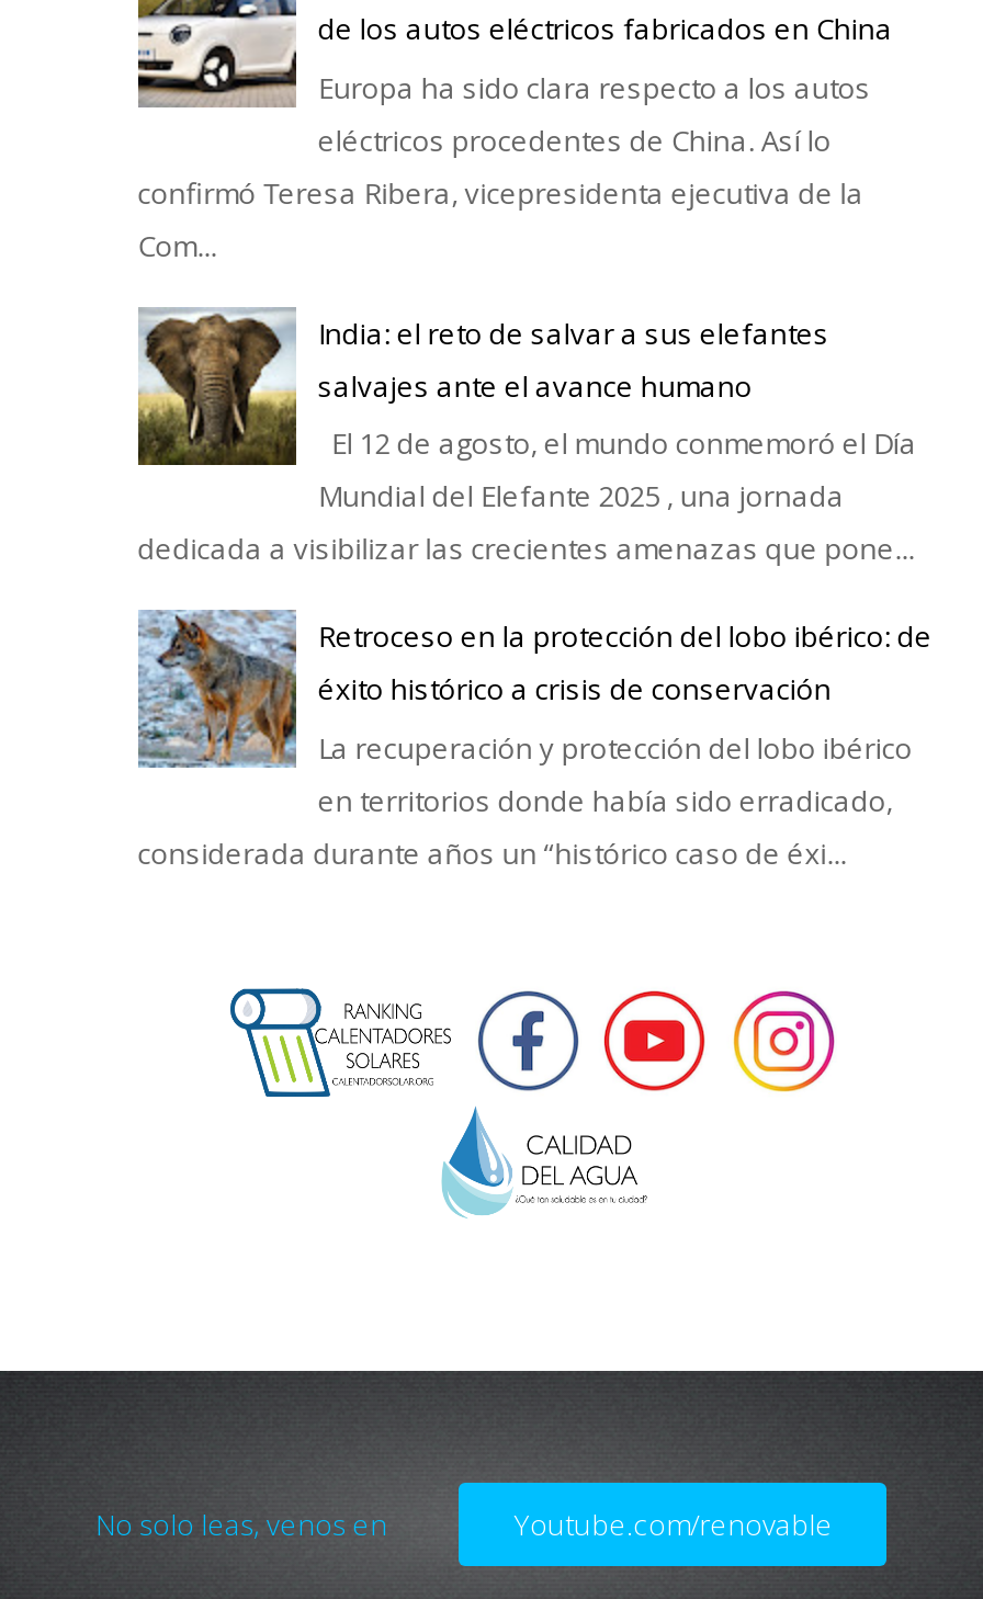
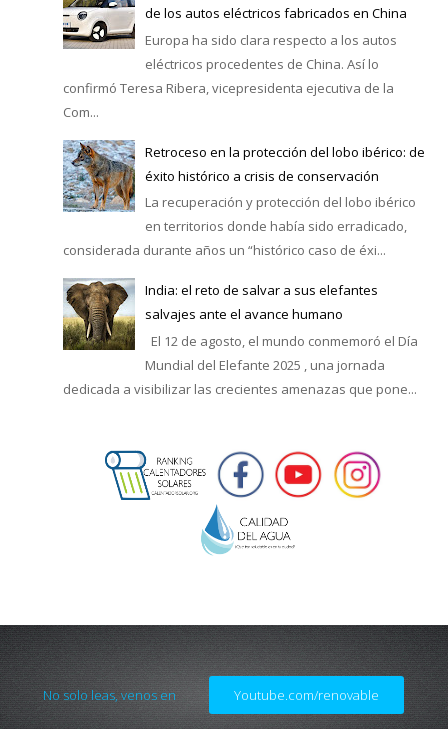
moved [136,311,917,569] -> [62,280,418,398]: [image] | India: el reto de salvar a sus elefantes | salvajes ante el avance humano | El 12 de agosto, el mundo conmemoró el Día | Mundial del Elefante 2025 , una jornada | dedicada a visibilizar las crecientes amenazas que pone...
moved [134,605,932,873] -> [61,137,425,259]: [image] | Retroceso en la protección del lobo ibérico: de | éxito histórico a crisis de conservación | La recuperación y protección del lobo ibérico | en territorios donde había sido erradicado, | considerada durante años un “histórico caso de éxi...

